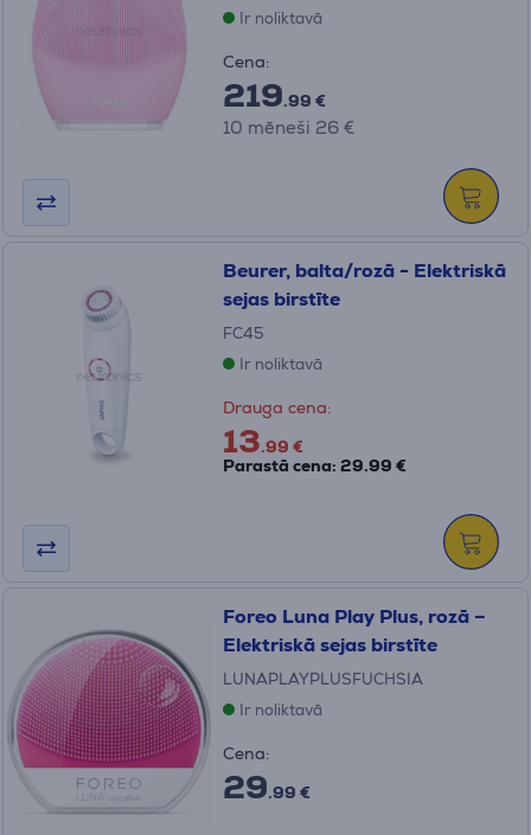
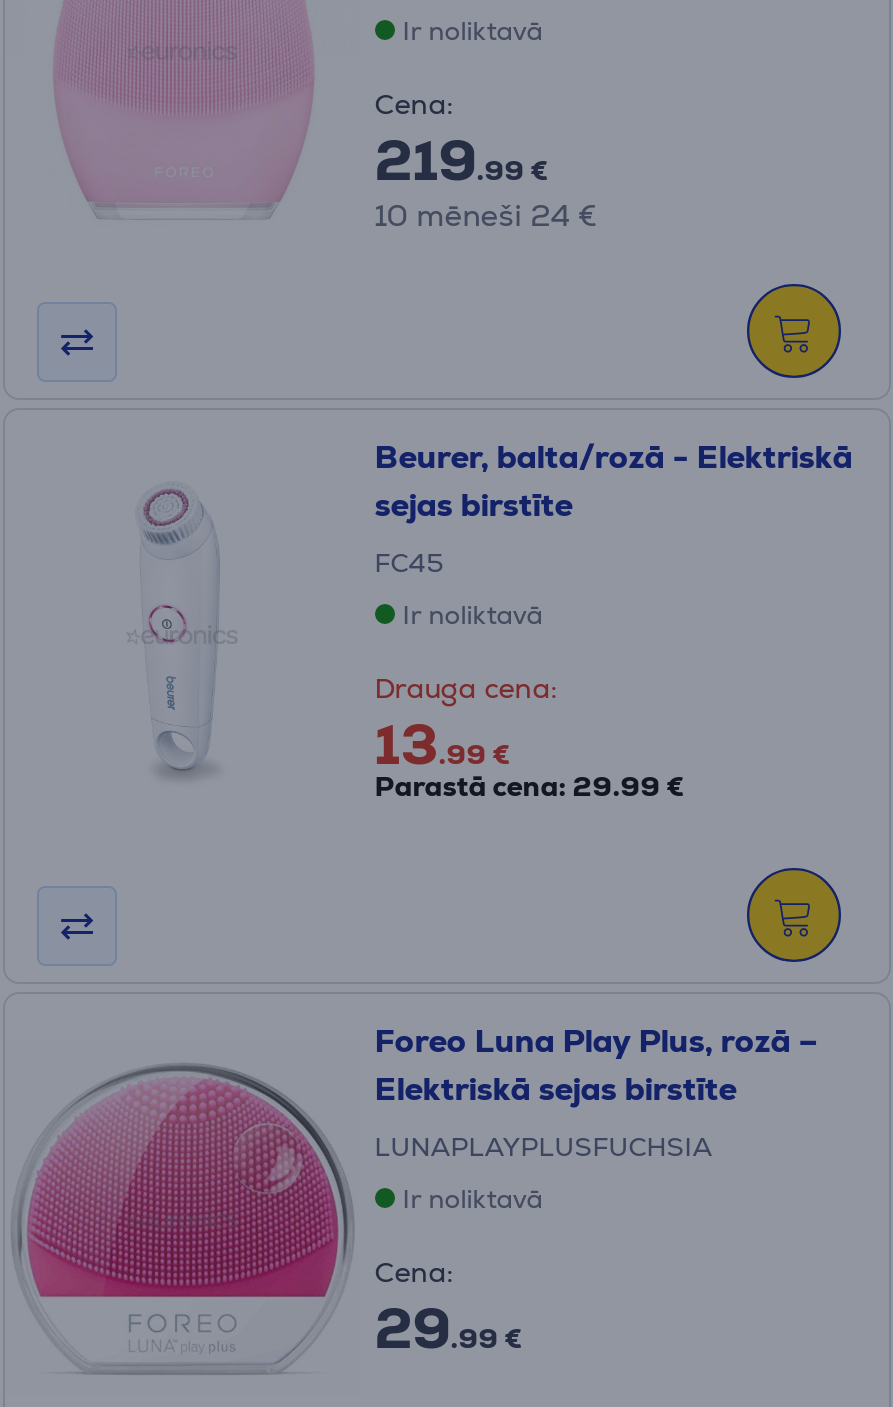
[223,116,354,139] 10 mēneši 26 € -> [375,196,597,234] 10 mēneši 24 €

